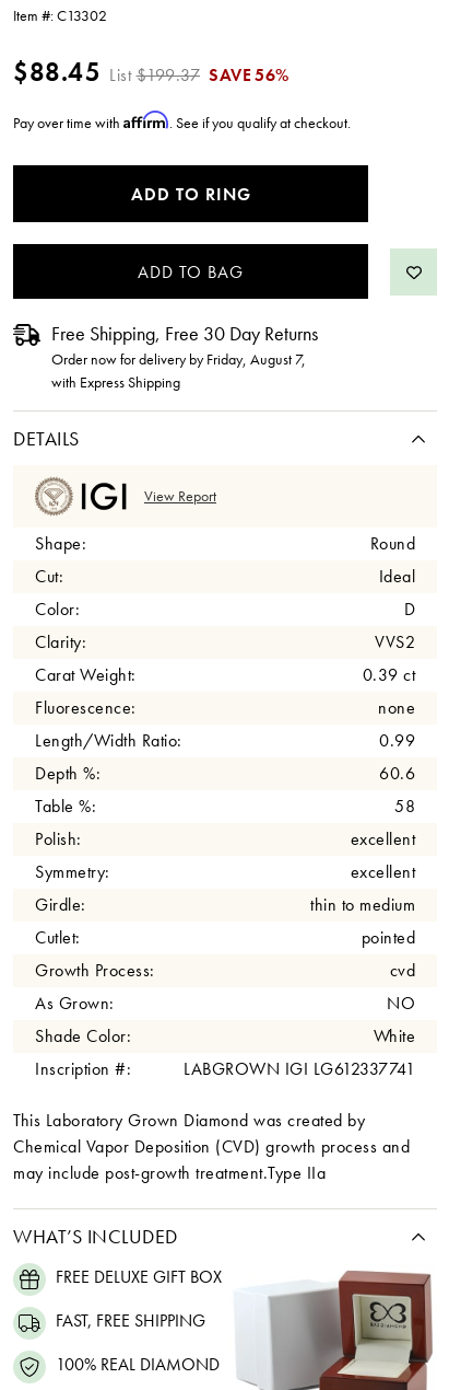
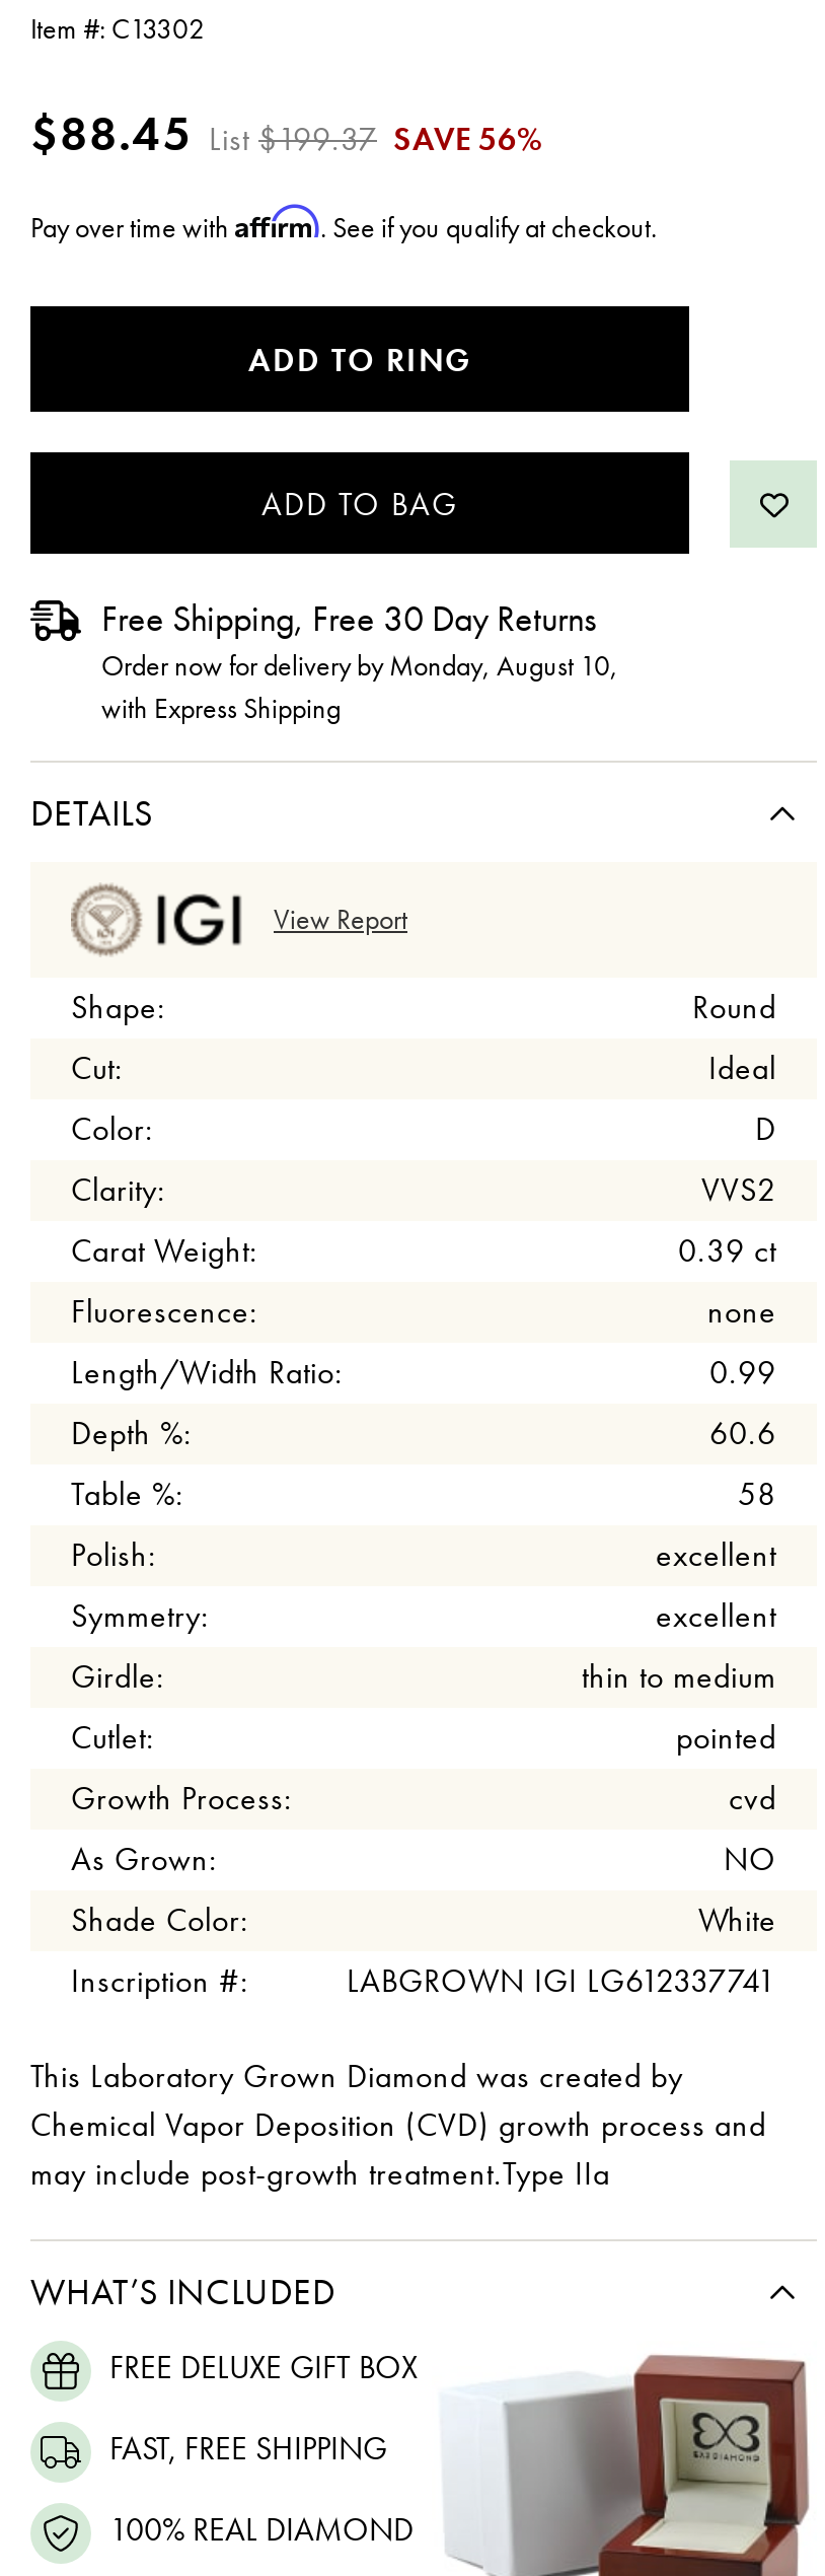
[51,349,306,369] Order now for delivery by Friday, August 7, -> [101,647,618,684] Order now for delivery by Monday, August 10,

